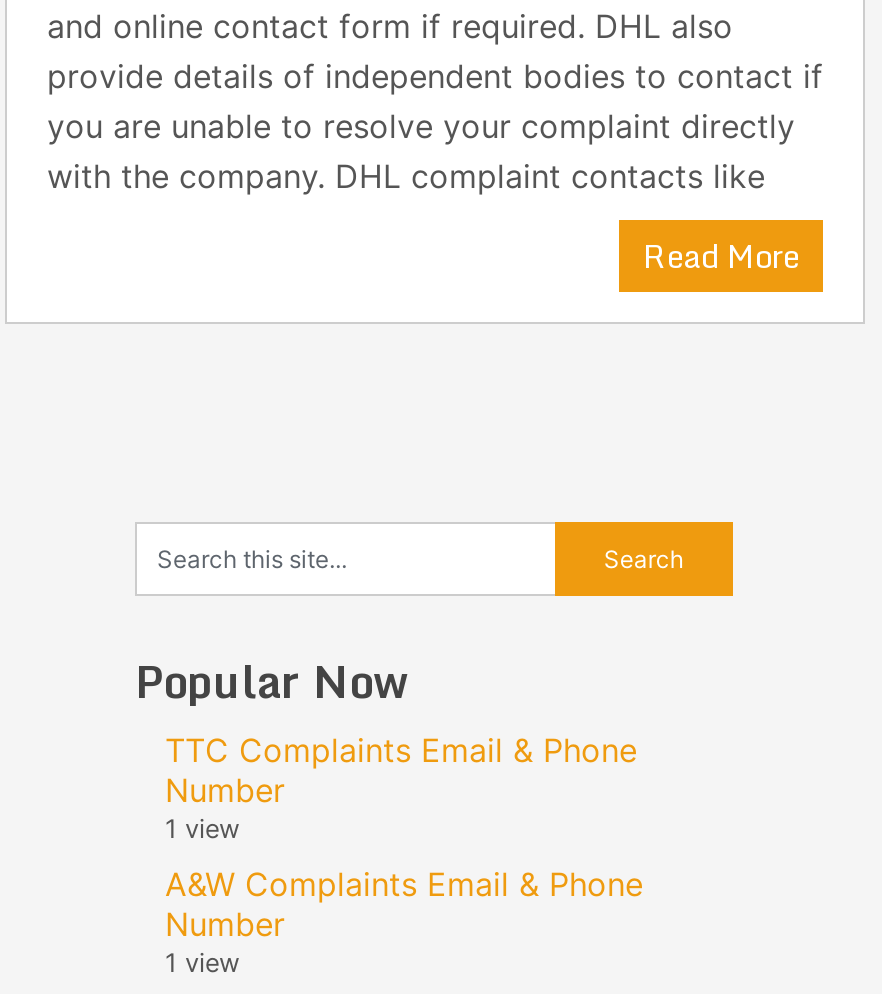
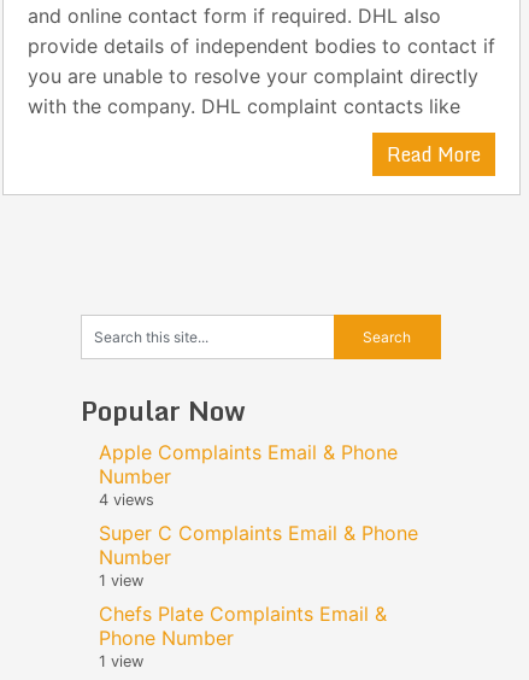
[165,730,637,770] TTC Complaints Email & Phone -> [99,440,418,545] Apple Complaints Email & Phone | Number | 4 views | Super C Complaints Email & Phone
[165,864,643,944] A&W Complaints Email & Phone | Number -> [99,602,387,650] Chefs Plate Complaints Email & | Phone Number

